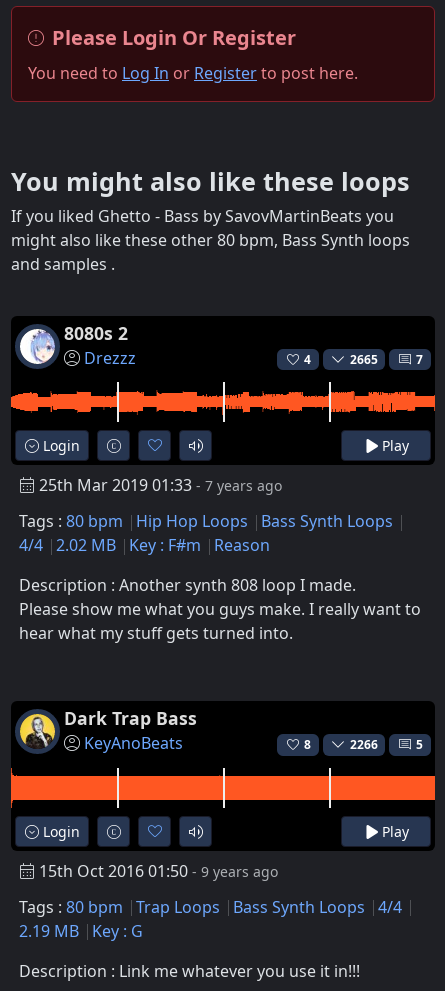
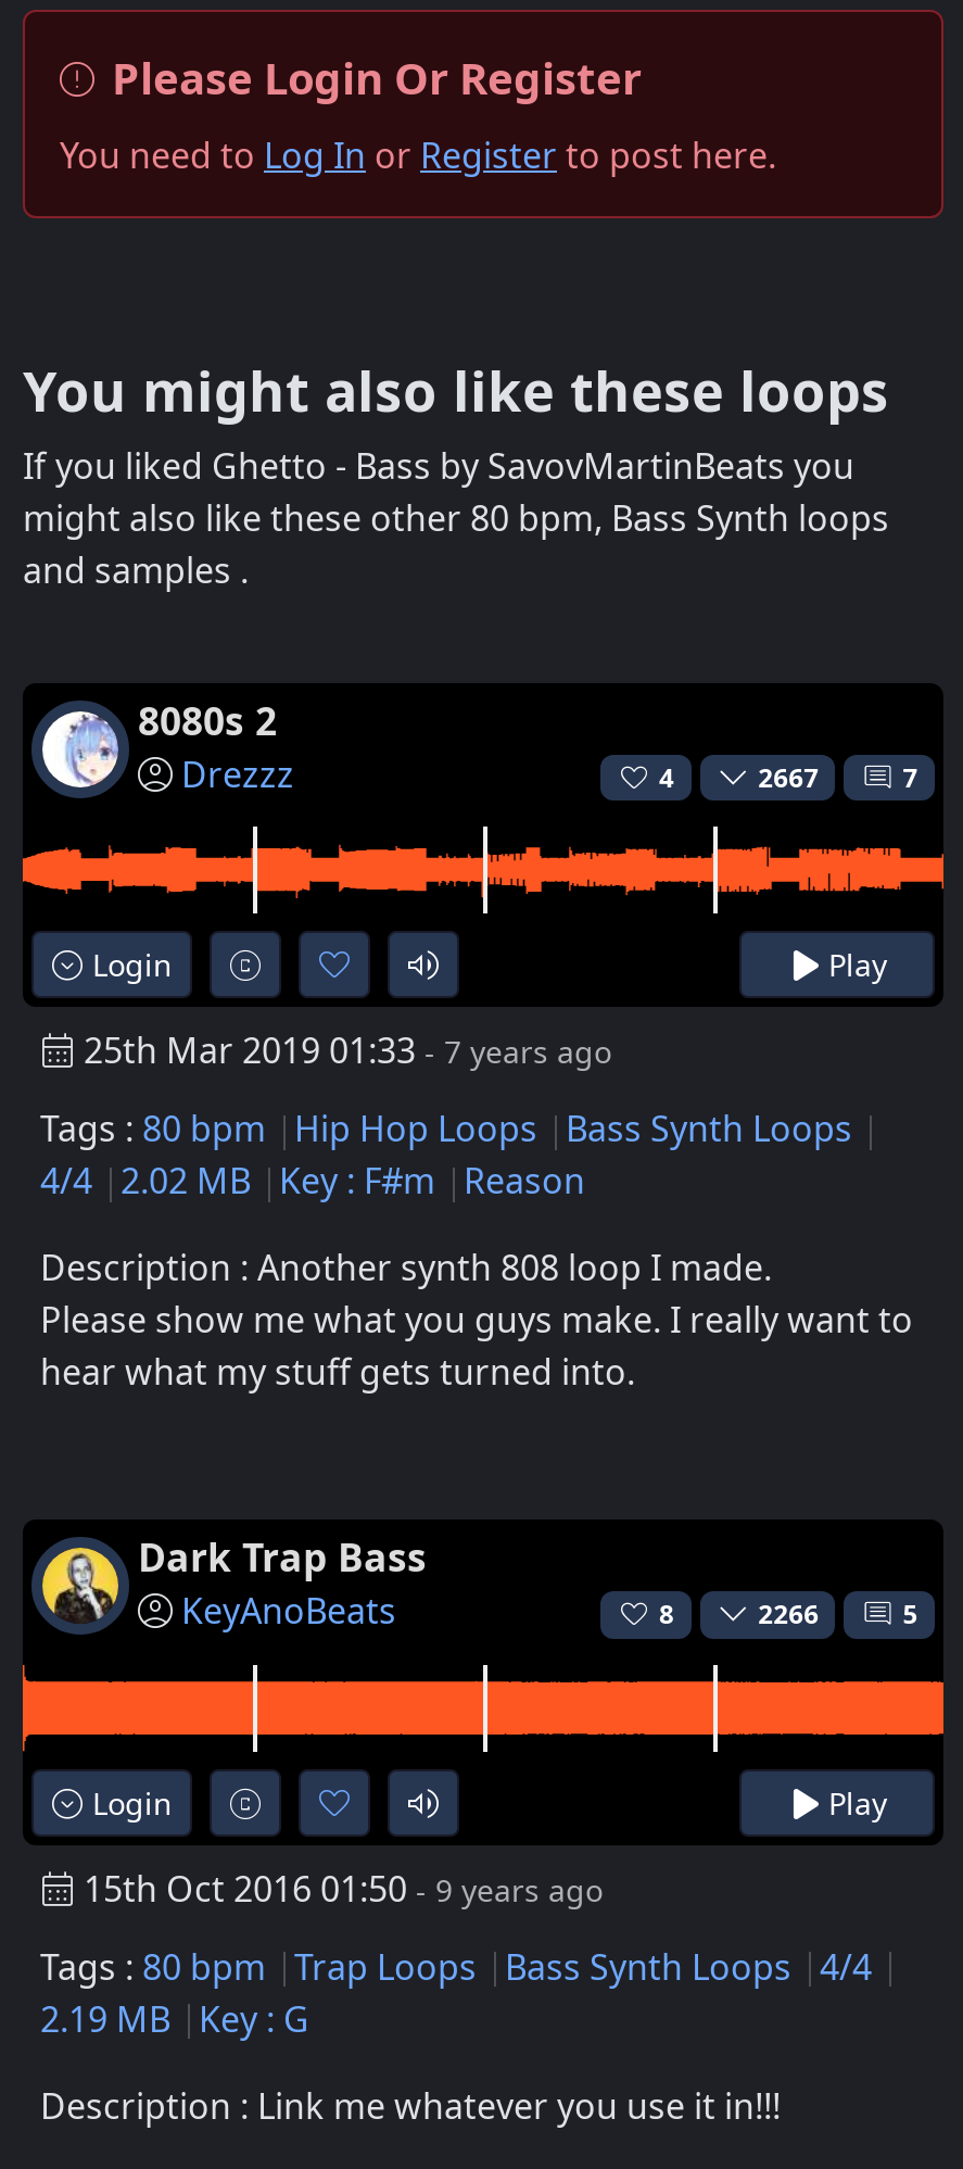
[350,351,378,368] 2665 -> [758,760,819,797] 2667

